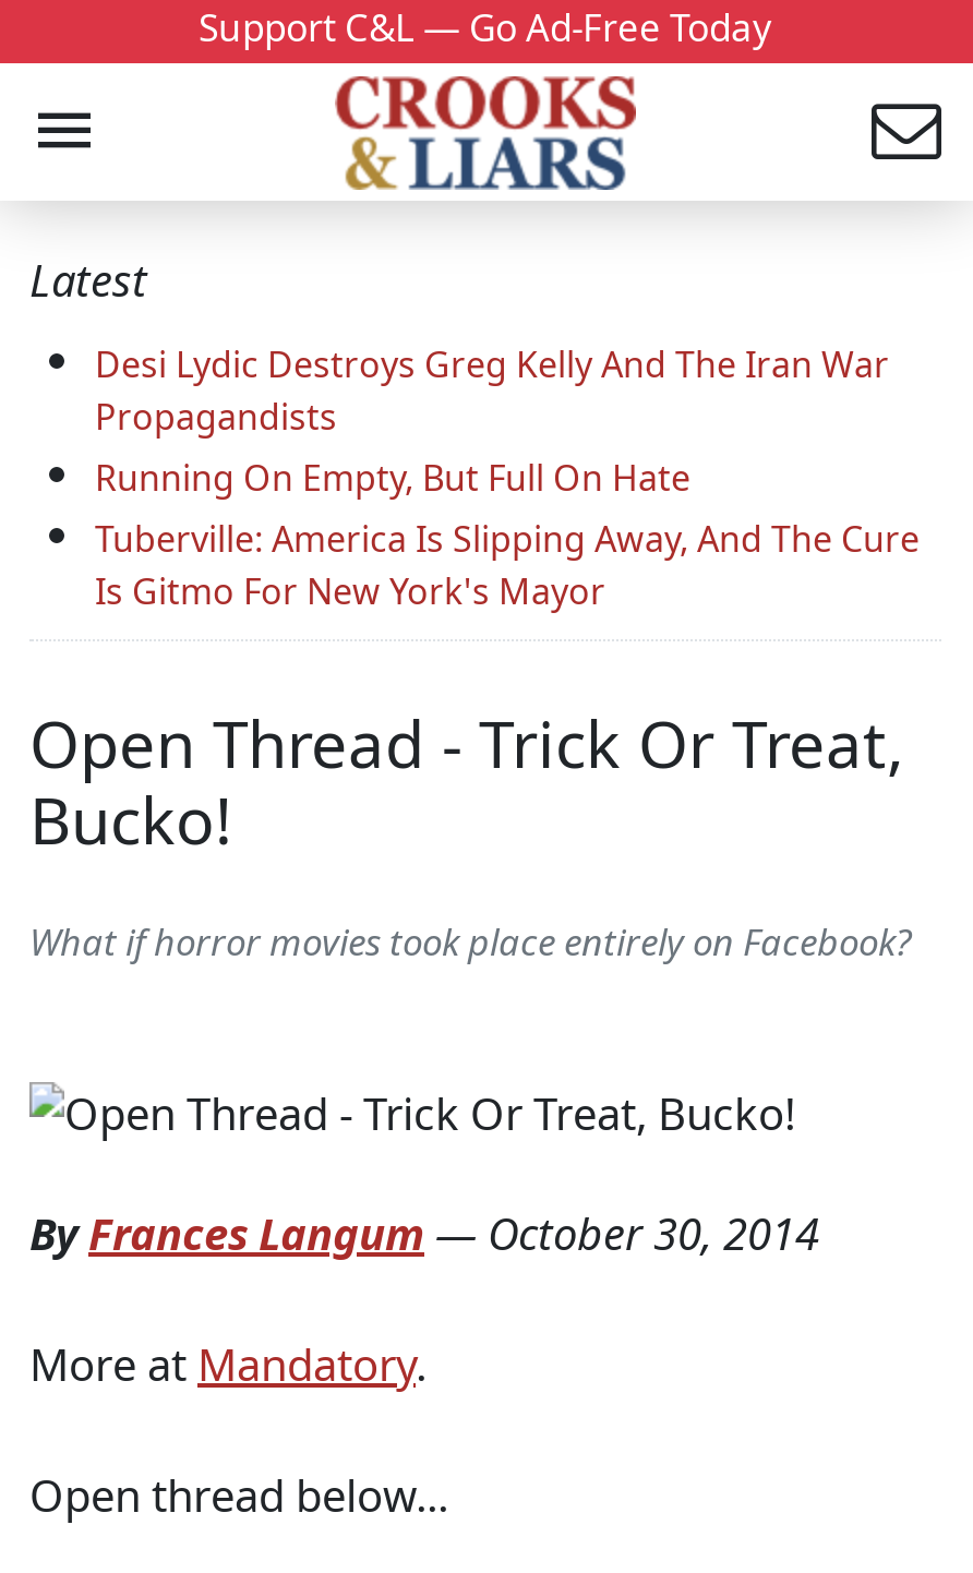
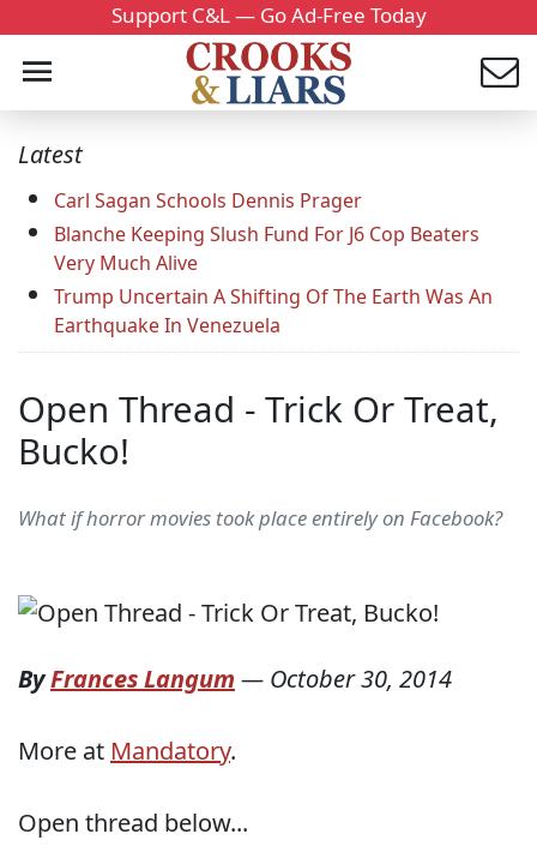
[95,341,920,616] Desi Lydic Destroys Greg Kelly And The Iran War | Propagandists | Running On Empty, But Full On Hate | Tuberville: America Is Slipping Away, And The Cure | Is Gitmo For New York's Mayor -> [54,188,493,339] Carl Sagan Schools Dennis Prager | Blanche Keeping Slush Fund For J6 Cop Beaters | Very Much Alive | Trump Uncertain A Shifting Of The Earth Was An | Earthquake In Venezuela

